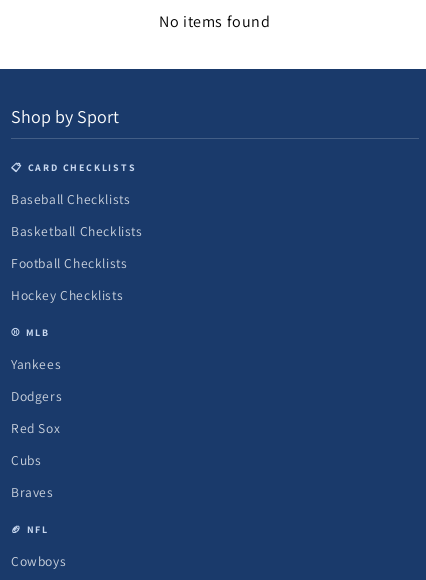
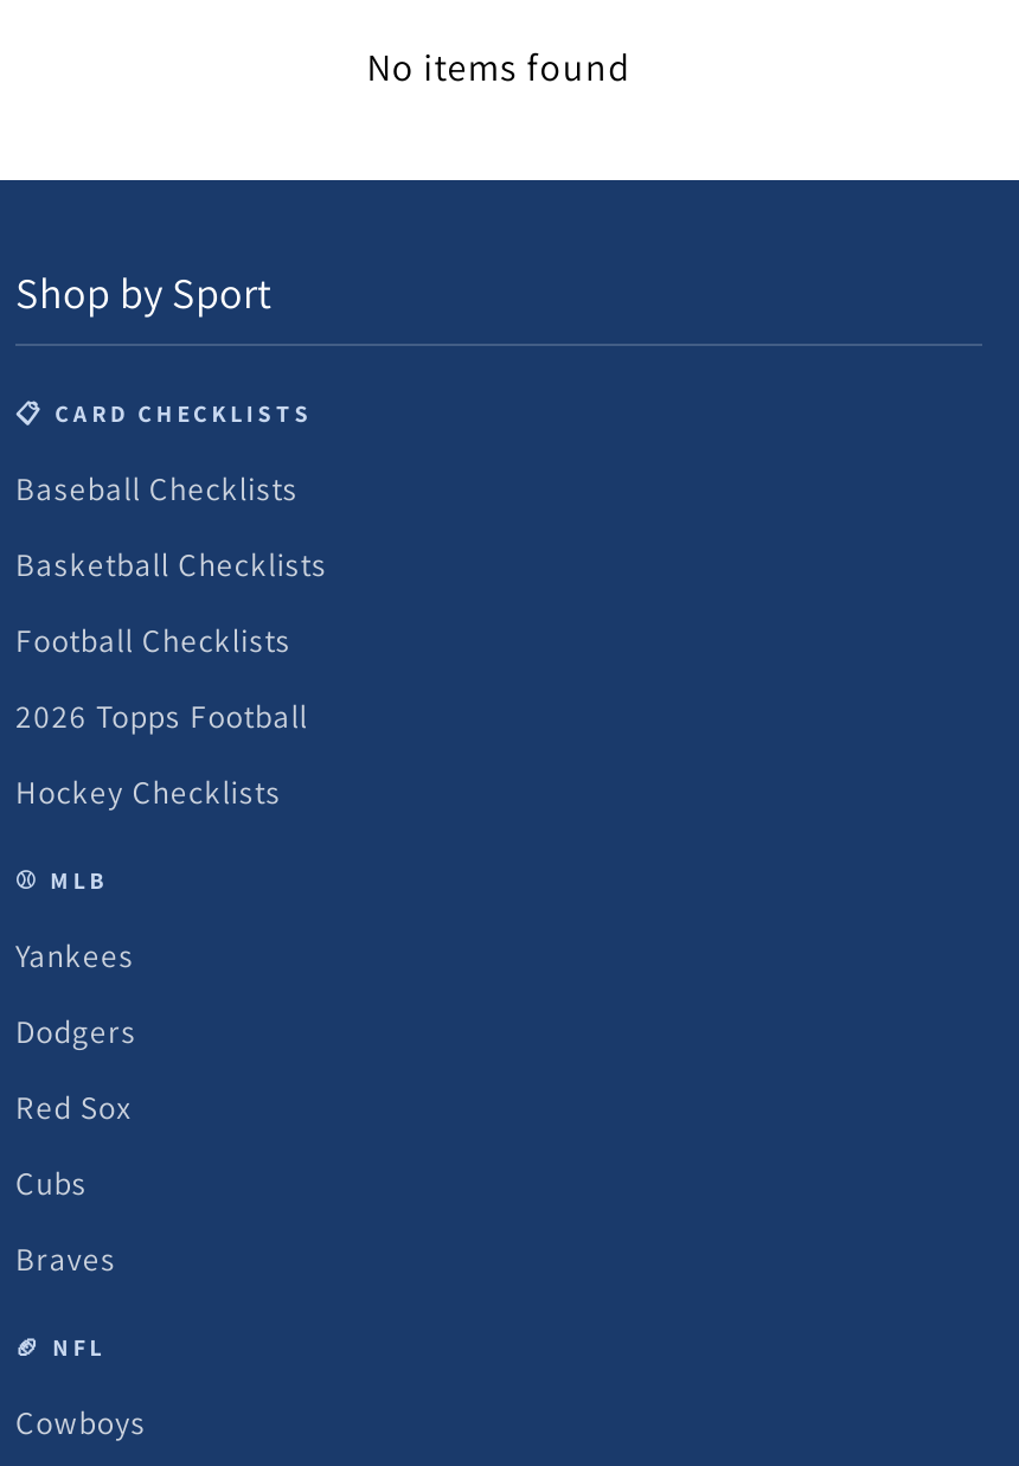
none -> [15,694,308,737] 2026 Topps Football

